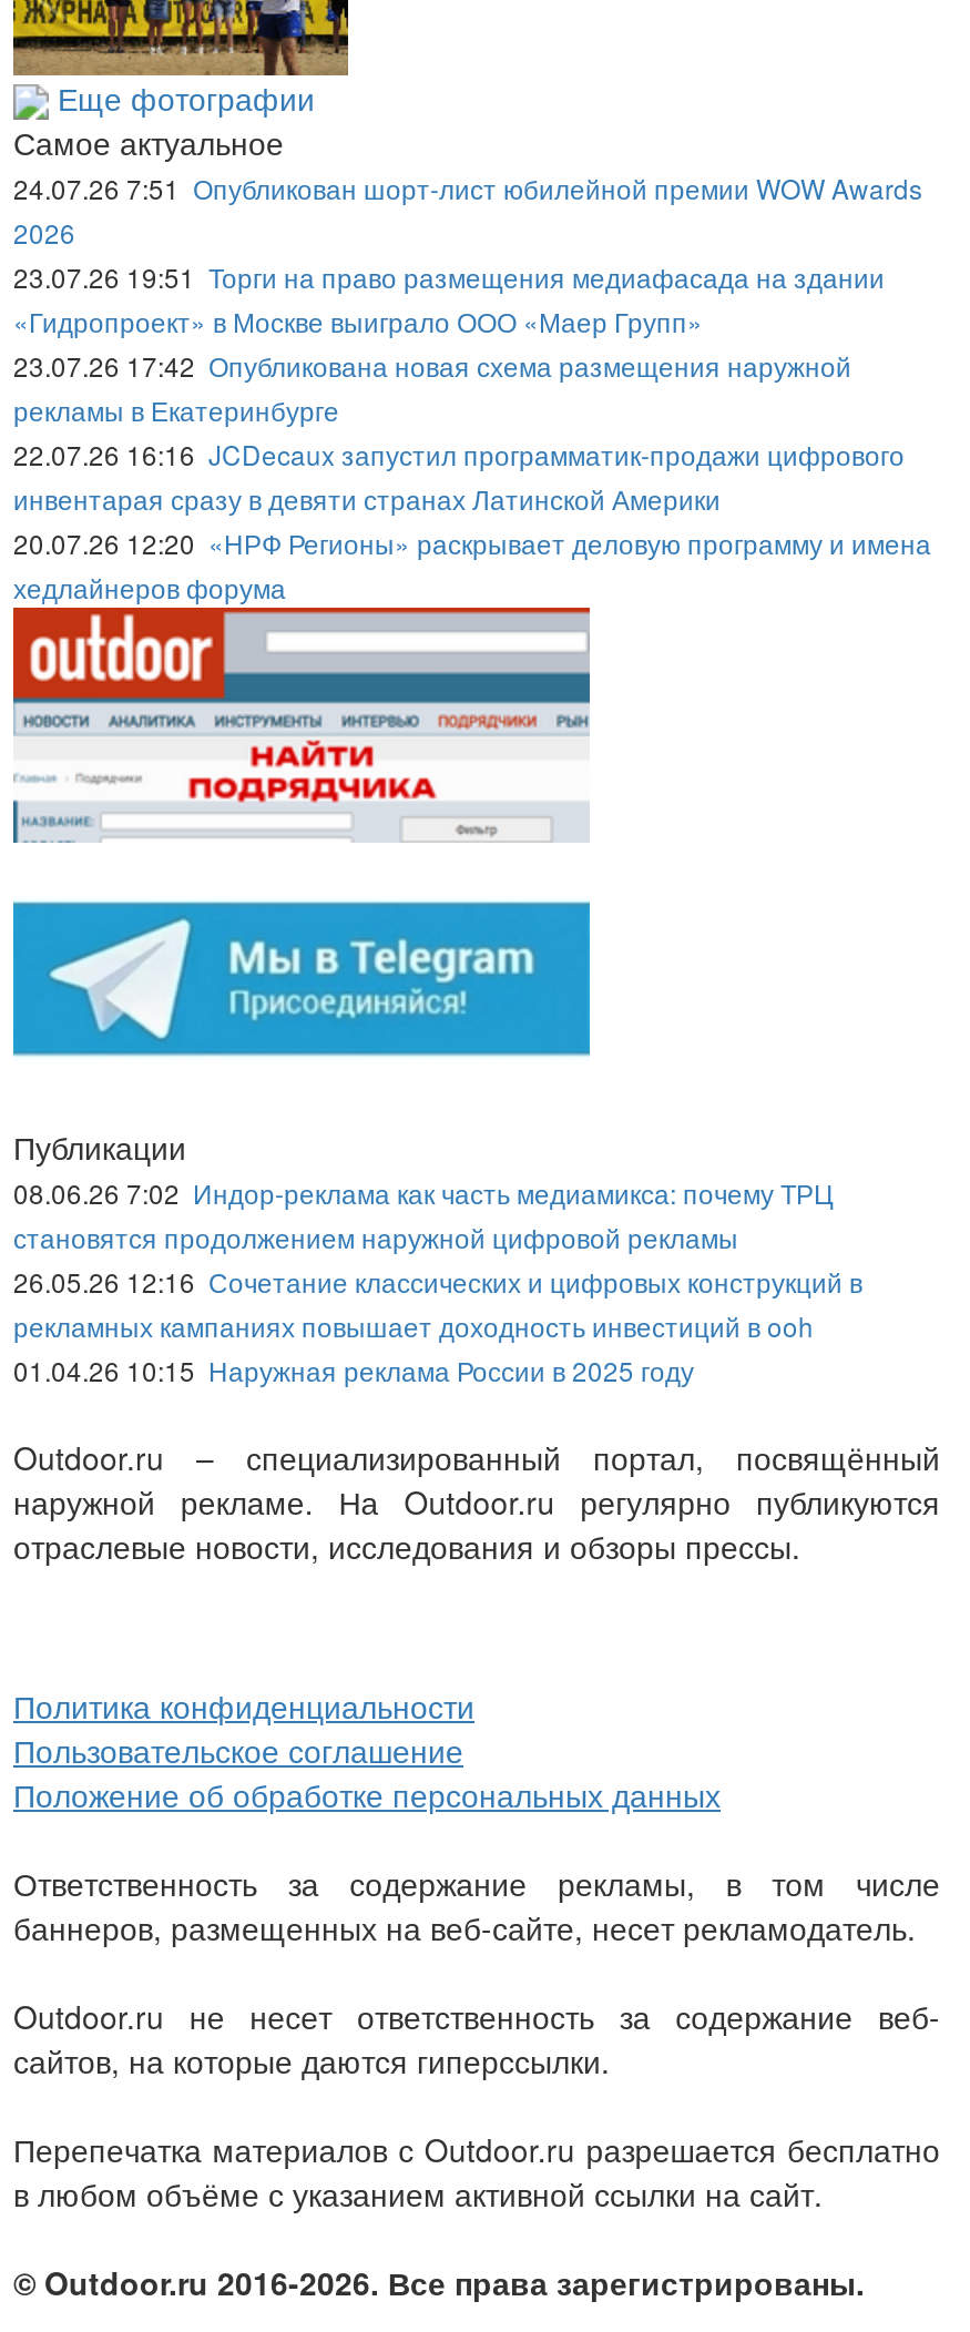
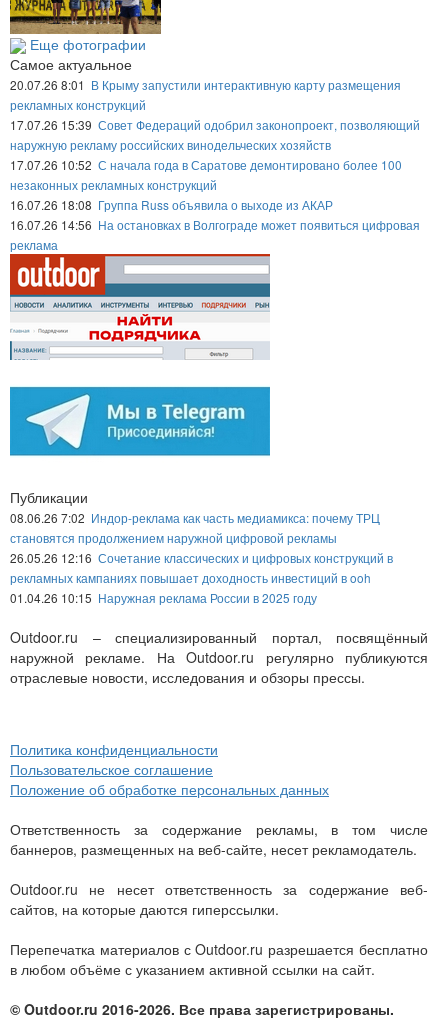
[13,169,931,606] 24.07.26 7:51 Опубликован шорт-лист юбилейной премии WOW Awards | 2026 | 23.07.26 19:51 Торги на право размещения медиафасада на здании | «Гидропроект» в Москве выиграло ООО «Маер Групп» | 23.07.26 17:42 Опубликована новая схема размещения наружной | рекламы в Екатеринбурге | 22.07.26 16:16 JCDecaux запустил программатик-продажи цифрового | инвентарая сразу в девяти странах Латинской Америки | 20.07.26 12:20 «НРФ Регионы» раскрывает деловую программу и имена | хедлайнеров форума -> [10,76,420,253] 20.07.26 8:01 В Крыму запустили интерактивную карту размещения | рекламных конструкций | 17.07.26 15:39 Совет Федераций одобрил законопроект, позволяющий | наружную рекламу российских винодельческих хозяйств | 17.07.26 10:52 С начала года в Саратове демонтировано более 100 | незаконных рекламных конструкций | 16.07.26 18:08 Группа Russ объявила о выходе из АКАР | 16.07.26 14:56 На остановках в Волгограде может появиться цифровая | реклама

